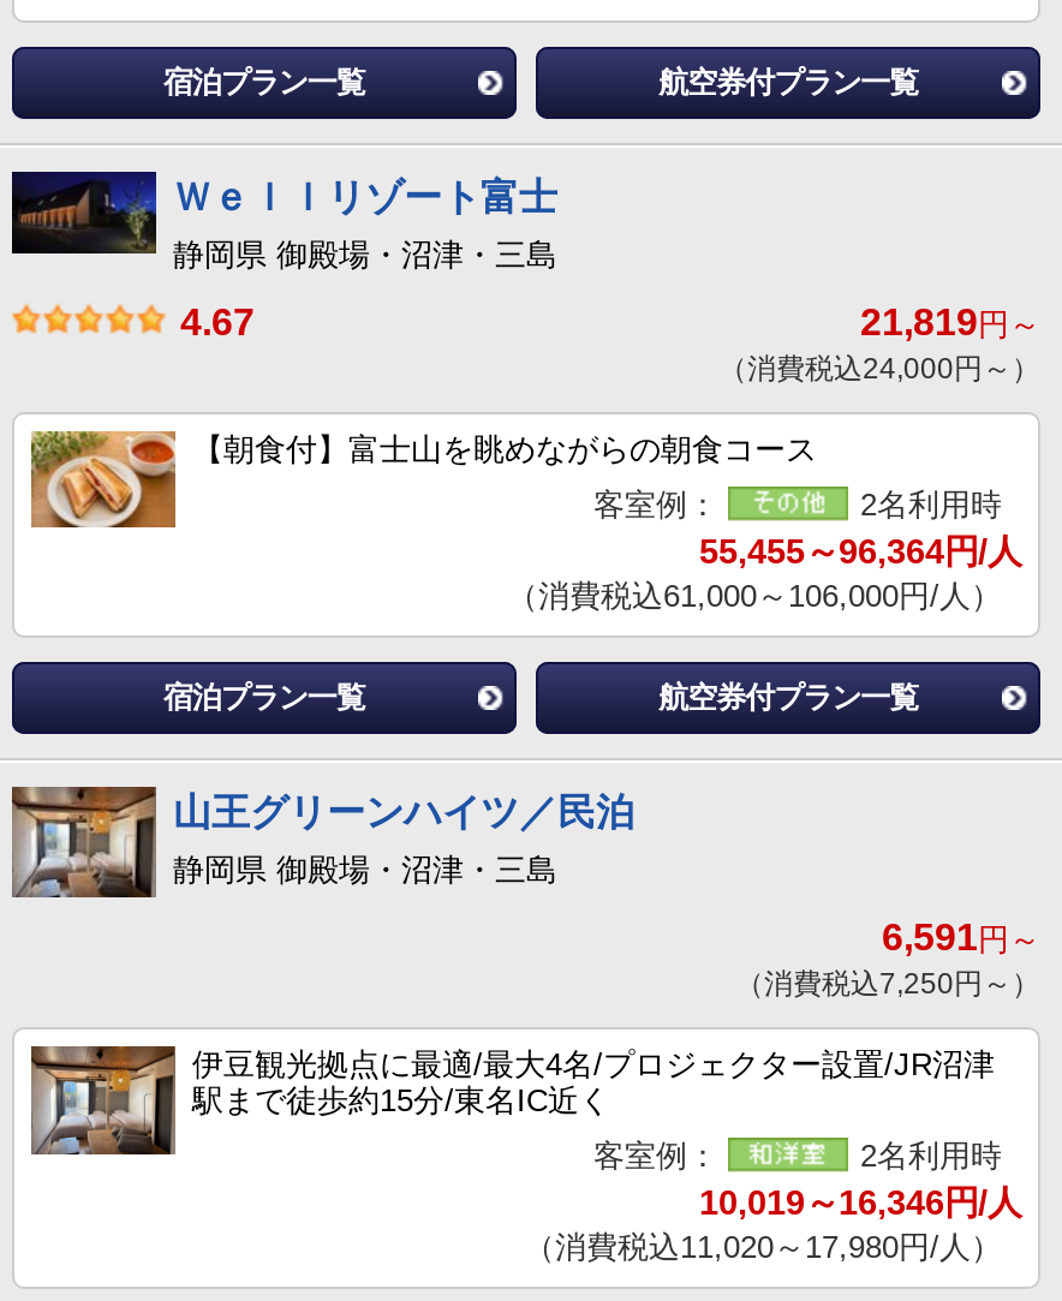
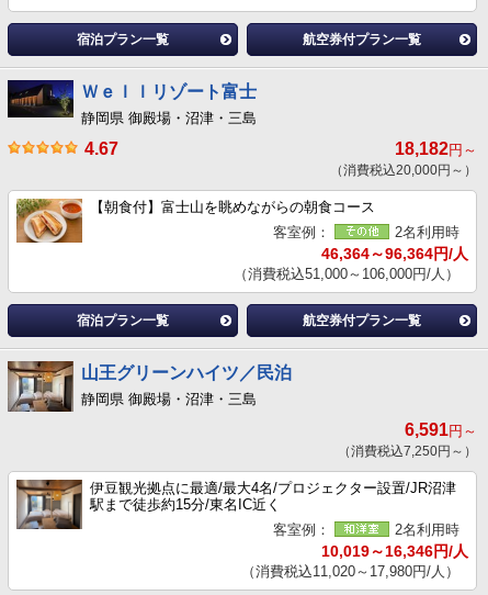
[860,302,1040,343] 21,819円～ -> [395,140,477,158] 18,182円～
[718,353,1040,386] （消費税込24,000円～） -> [330,163,477,178] （消費税込20,000円～）
[699,533,1021,571] 55,455～96,364円/人 -> [321,245,468,263] 46,364～96,364円/人
[507,579,1002,615] （消費税込61,000～106,000円/人） -> [234,266,459,282] （消費税込51,000～106,000円/人）

